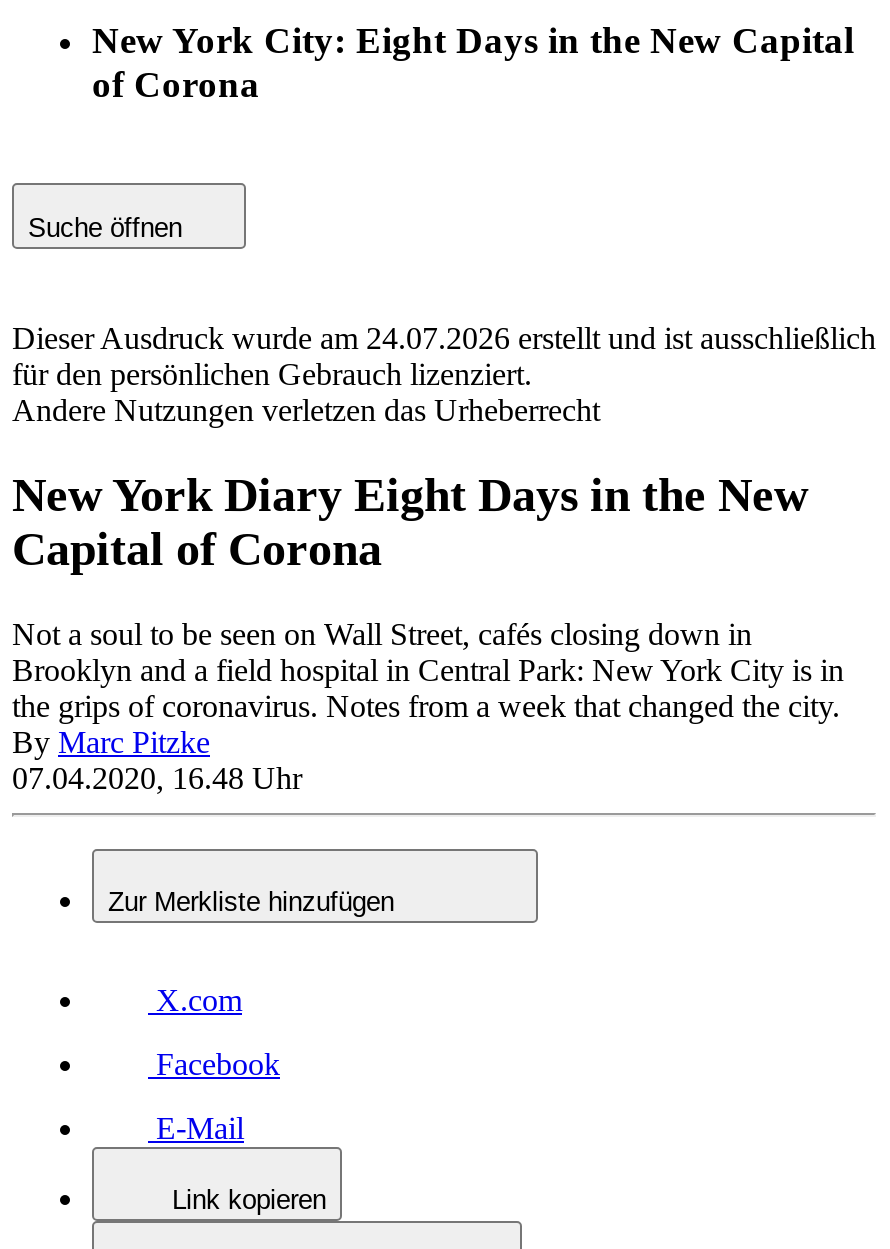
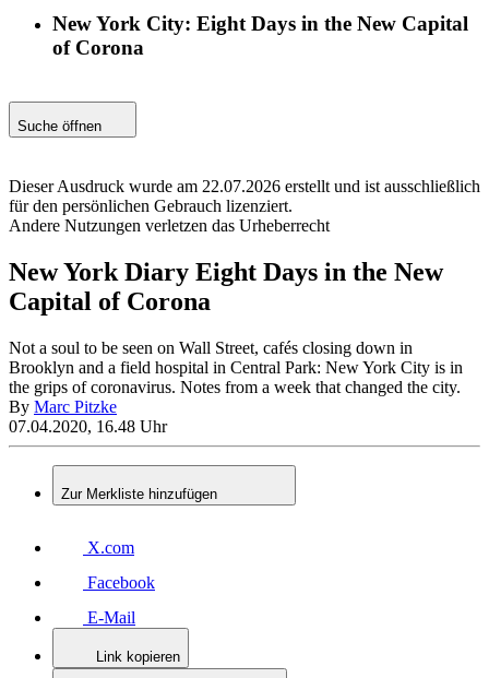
[12,322,876,356] Dieser Ausdruck wurde am 24.07.2026 erstellt und ist ausschließlich -> [9,177,480,196] Dieser Ausdruck wurde am 22.07.2026 erstellt und ist ausschließlich

